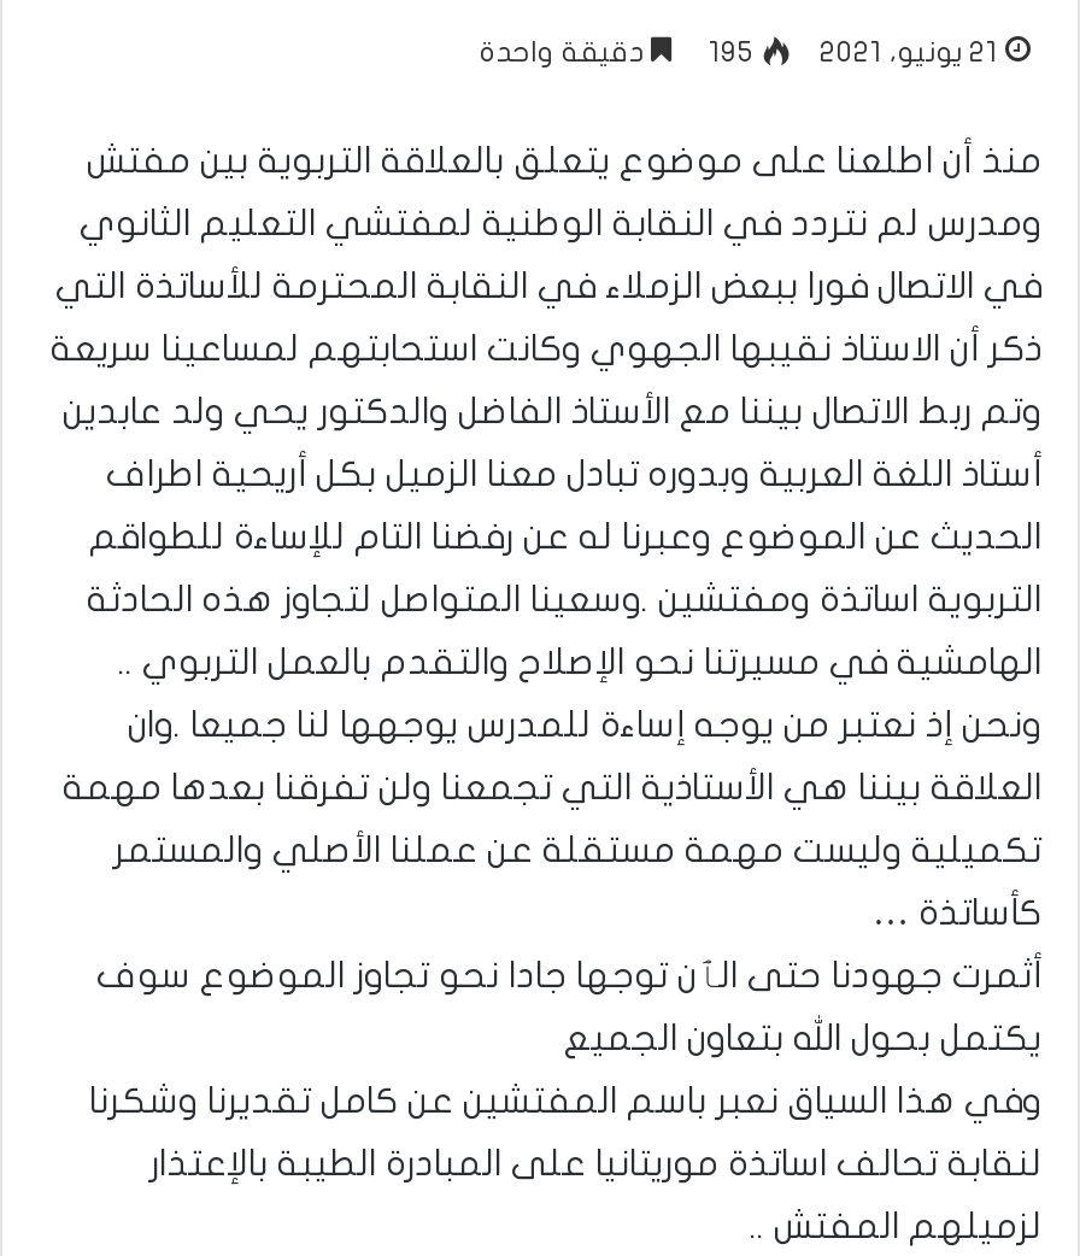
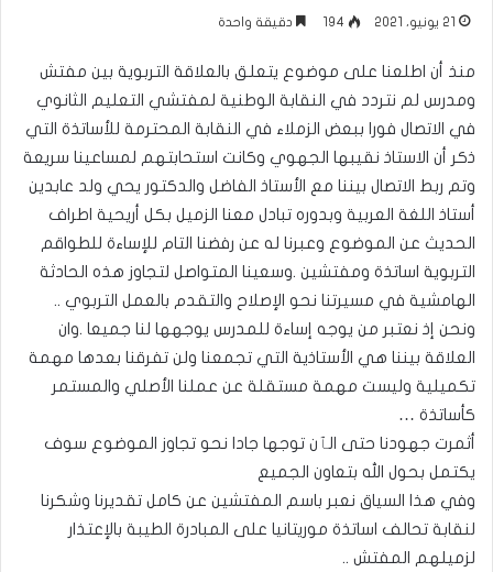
[480,37,755,66] 195 دقيقة واحدة -> [218,15,344,28] 194 دقيقة واحدة

